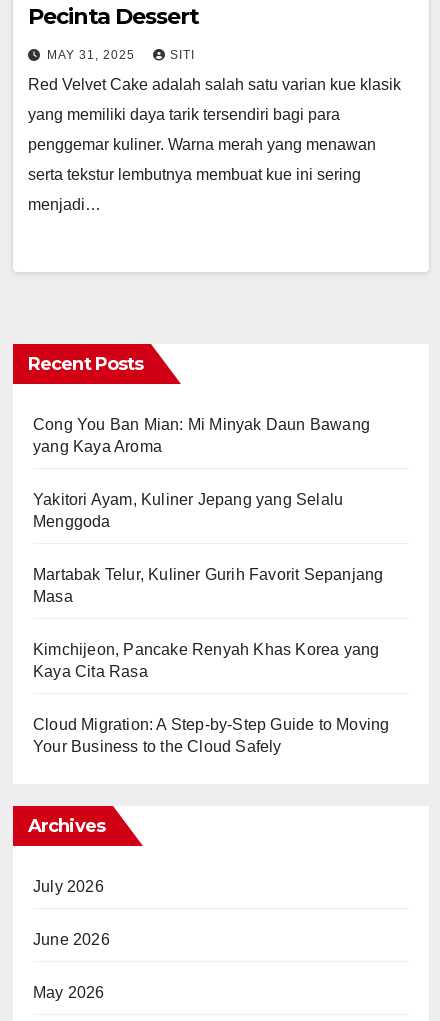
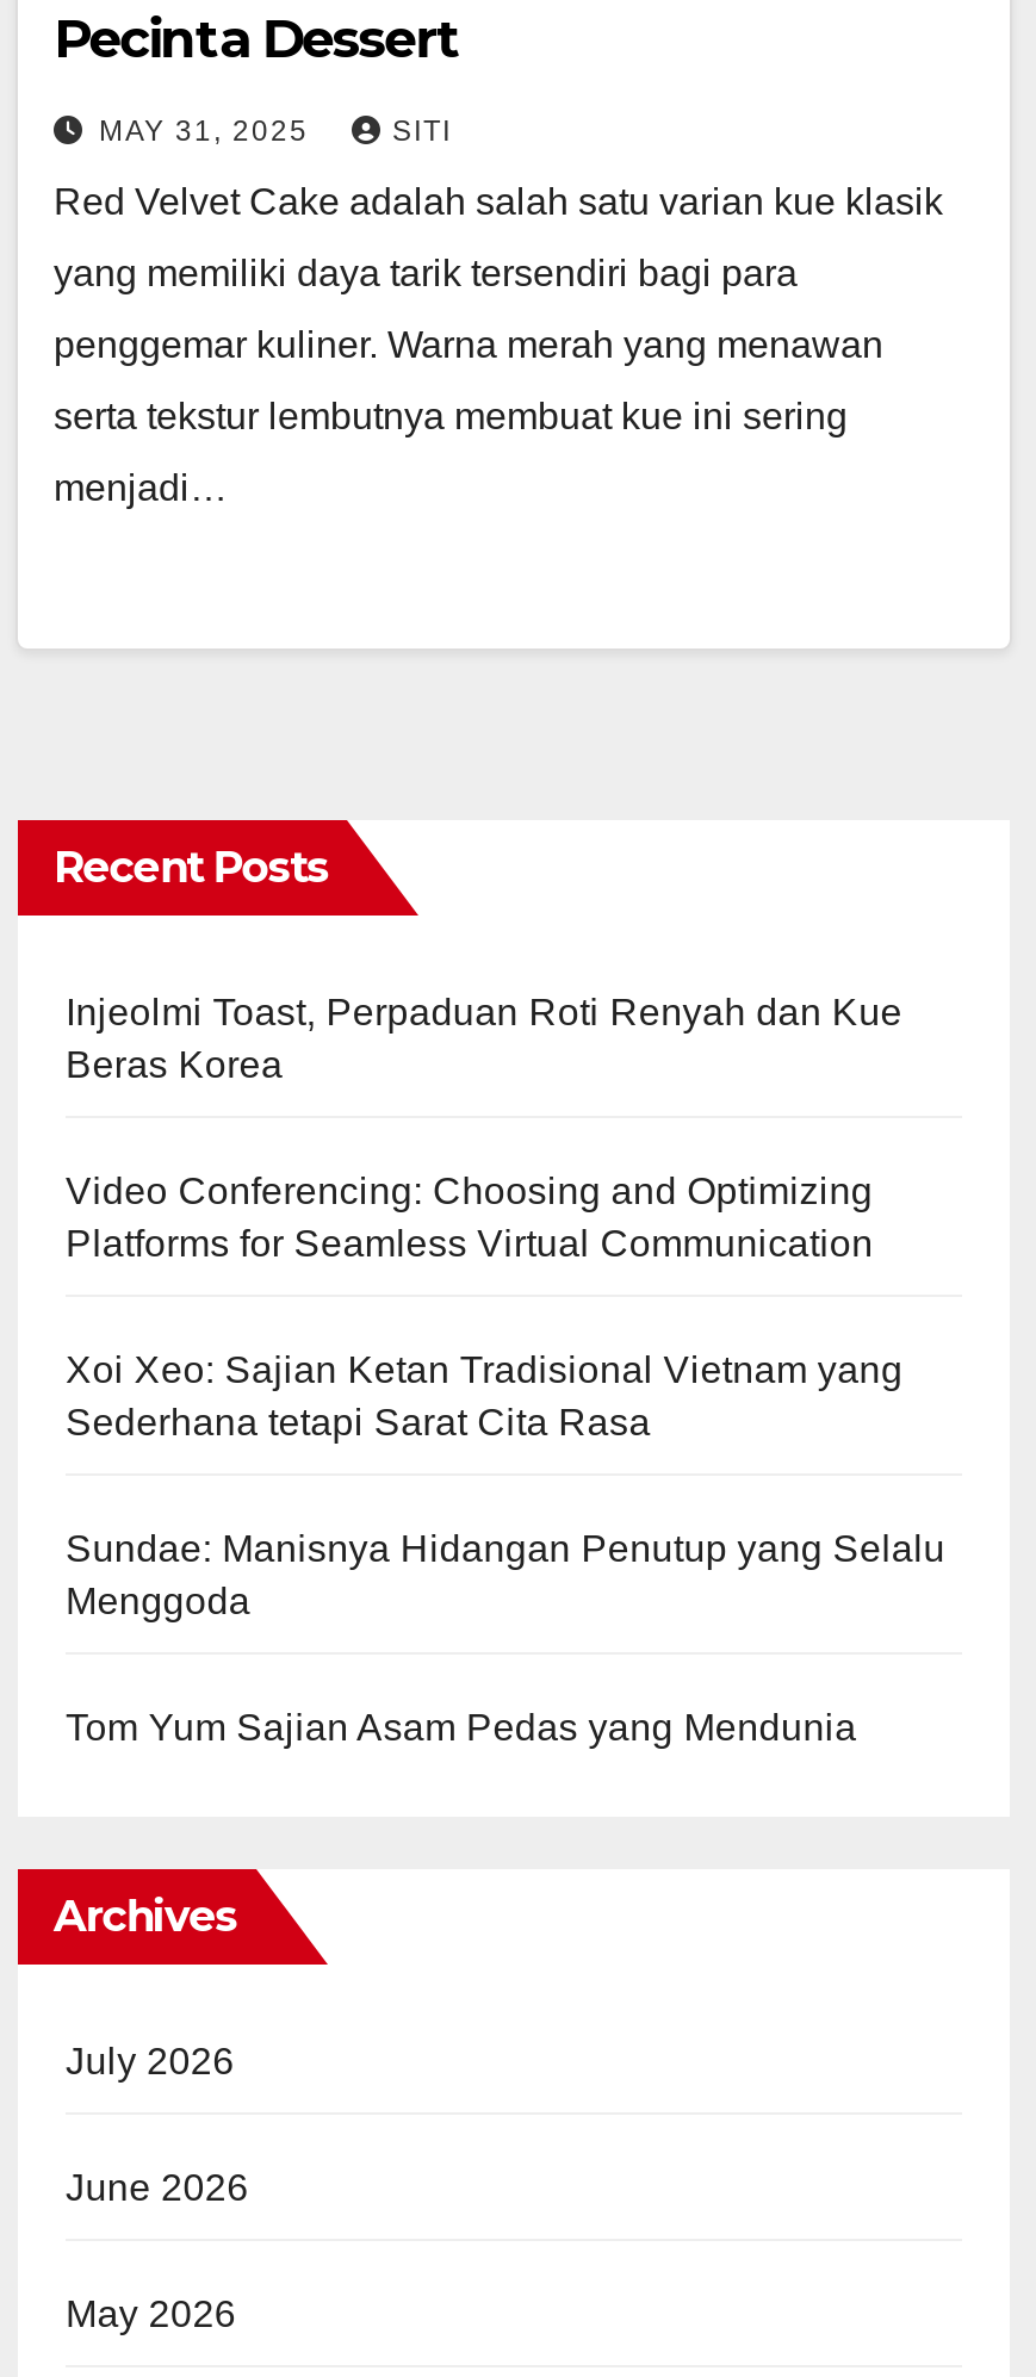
[33,416,370,508] Cong You Ban Mian: Mi Minyak Daun Bawang | yang Kaya Aroma | Yakitori Ayam, Kuliner Jepang yang Selalu -> [66,993,945,1569] Injeolmi Toast, Perpaduan Roti Renyah dan Kue | Beras Korea | Video Conferencing: Choosing and Optimizing | Platforms for Seamless Virtual Communication | Xoi Xeo: Sajian Ketan Tradisional Vietnam yang | Sederhana tetapi Sarat Cita Rasa | Sundae: Manisnya Hidangan Penutup yang Selalu
moved [33,513,111,530] -> [66,1581,251,1622]: Menggoda
[33,566,389,755] Martabak Telur, Kuliner Gurih Favorit Sepanjang | Masa | Kimchijeon, Pancake Renyah Khas Korea yang | Kaya Cita Rasa | Cloud Migration: A Step-by-Step Guide to Moving | Your Business to the Cloud Safely -> [66,1708,857,1748] Tom Yum Sajian Asam Pedas yang Mendunia

